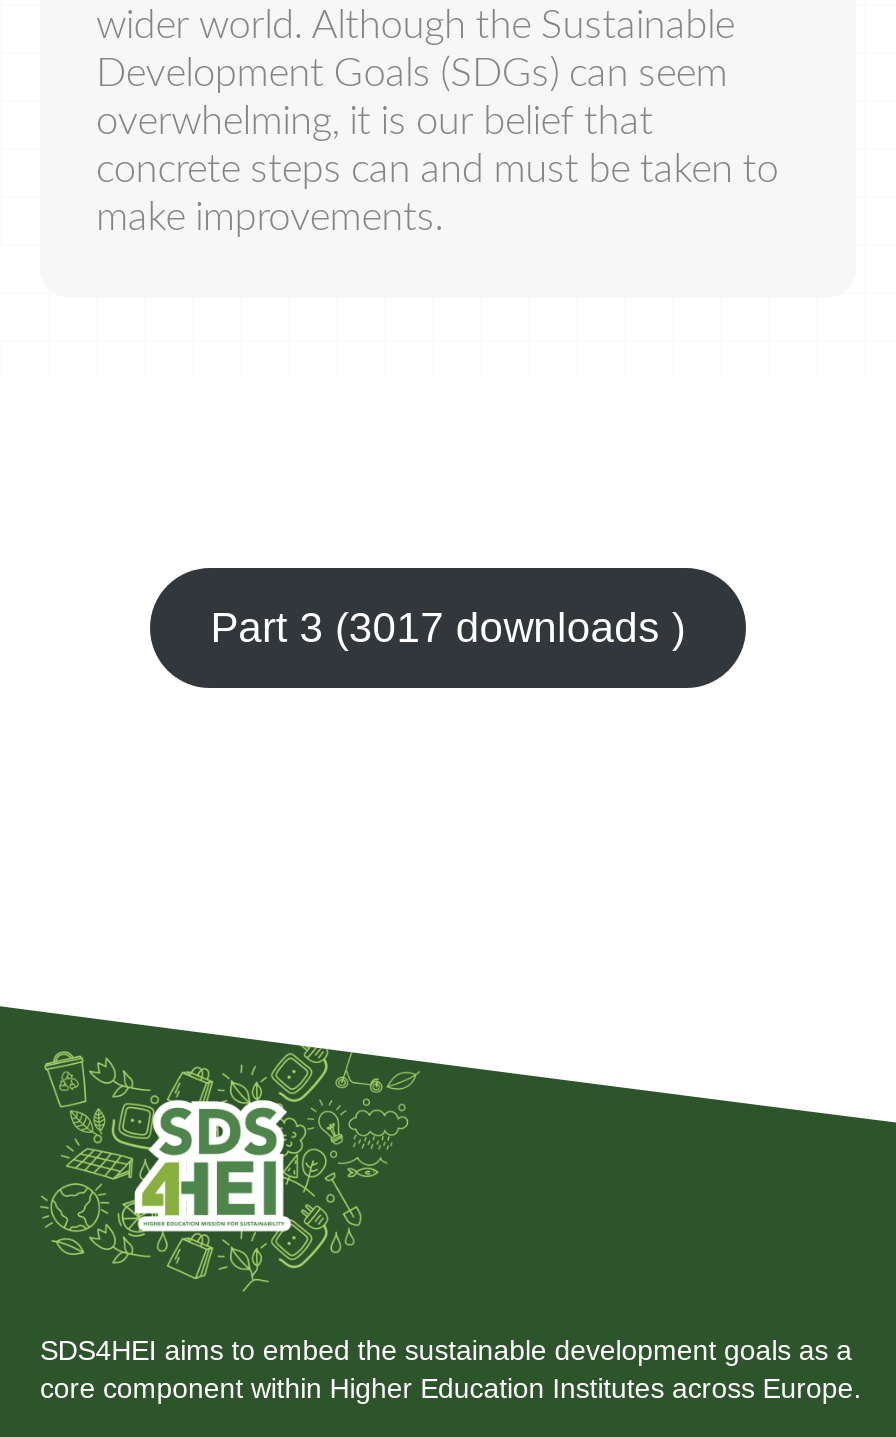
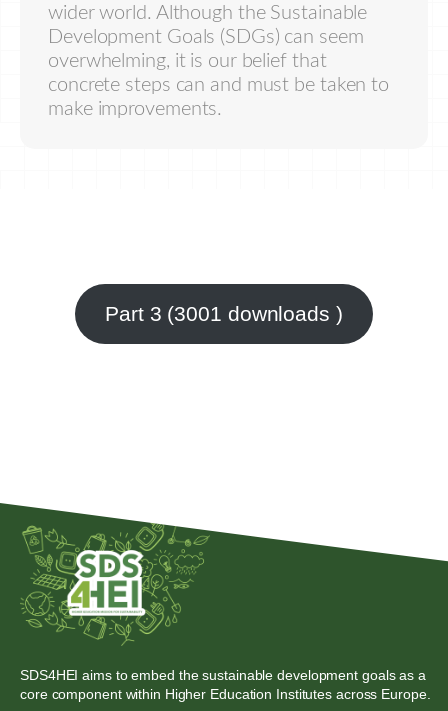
[210,605,686,651] Part 3 (3017 downloads ) -> [105,302,343,325] Part 3 (3001 downloads )

